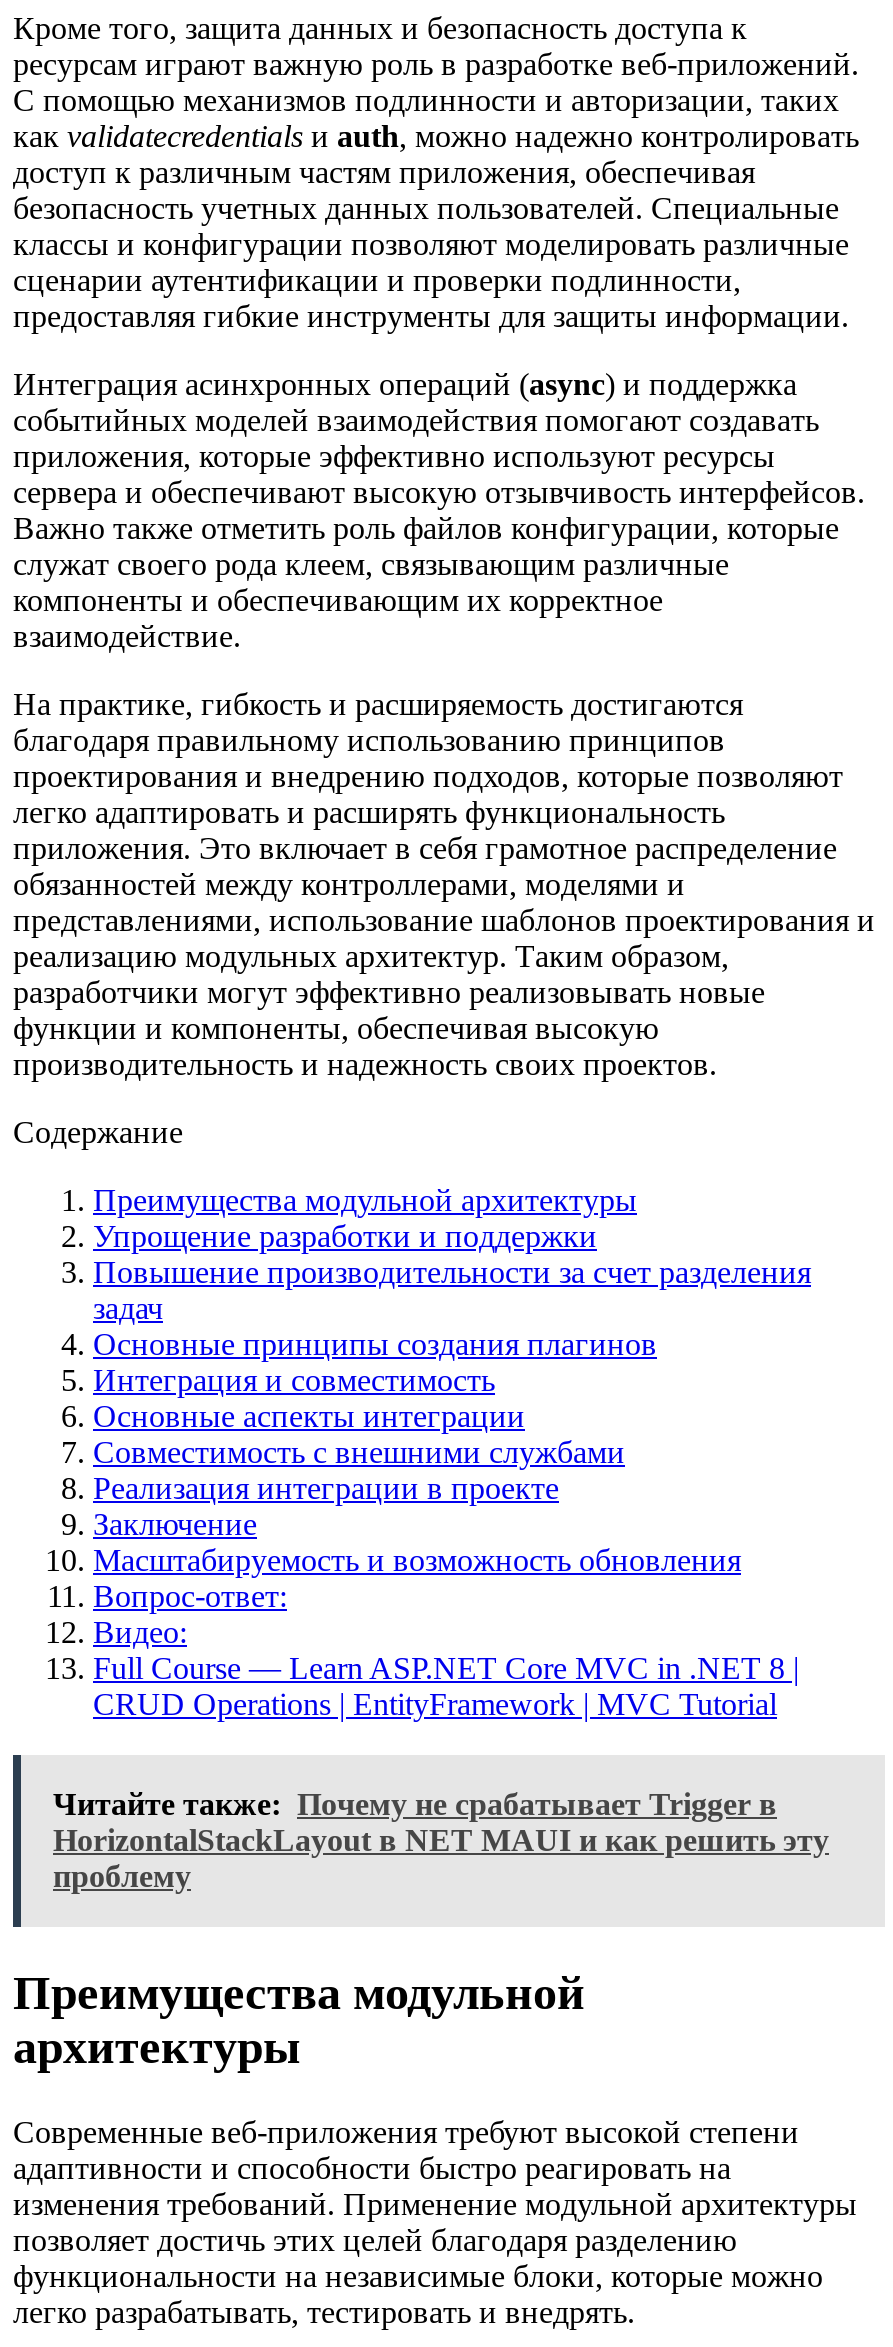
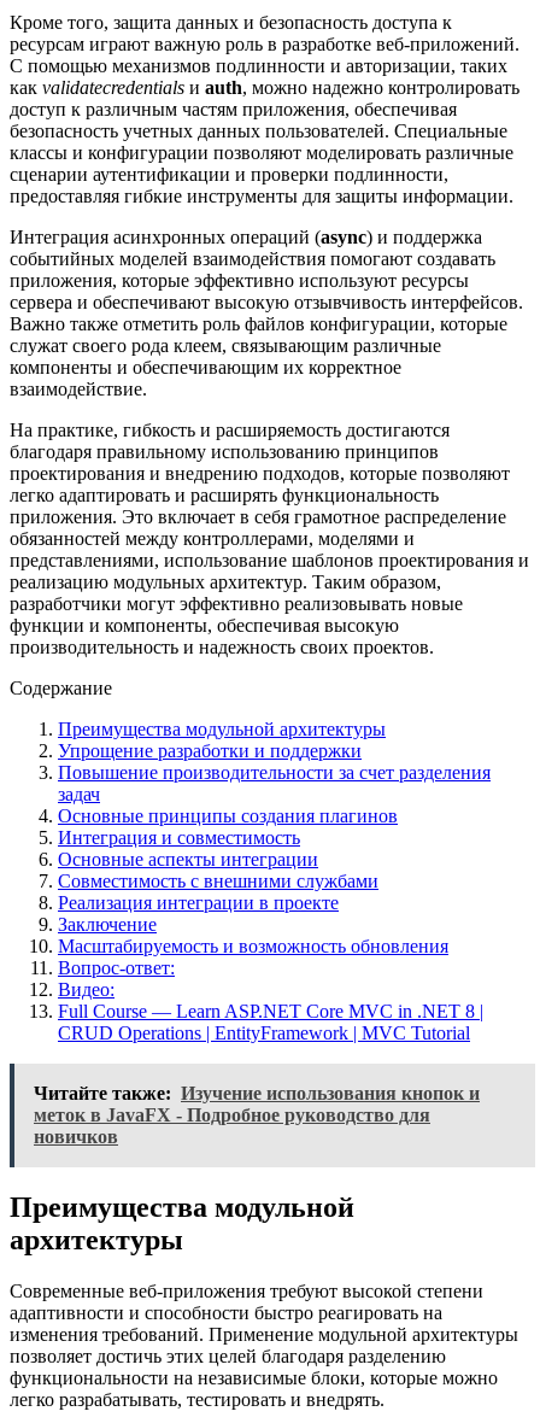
[53,1787,829,1893] Читайте также: Почему не срабатывает Trigger в | HorizontalStackLayout в NET MAUI и как решить эту | проблему -> [34,1083,480,1147] Читайте также: Изучение использования кнопок и | меток в JavaFX - Подробное руководство для | новичков

